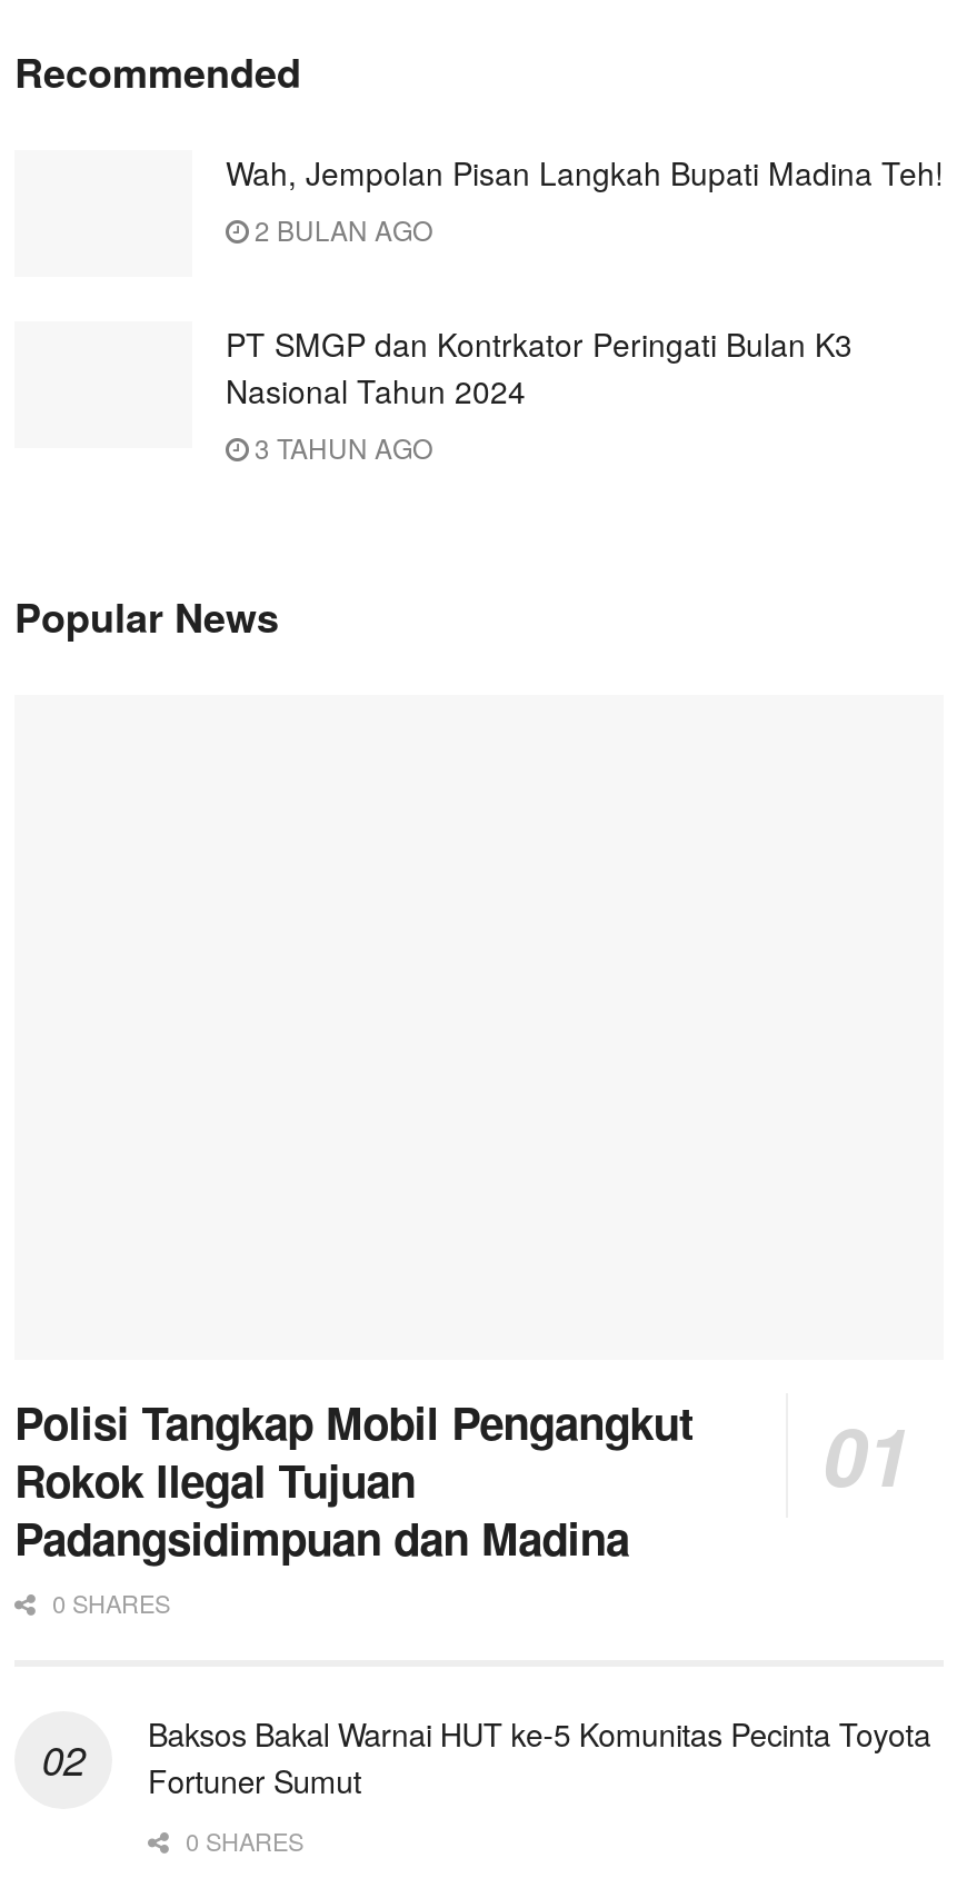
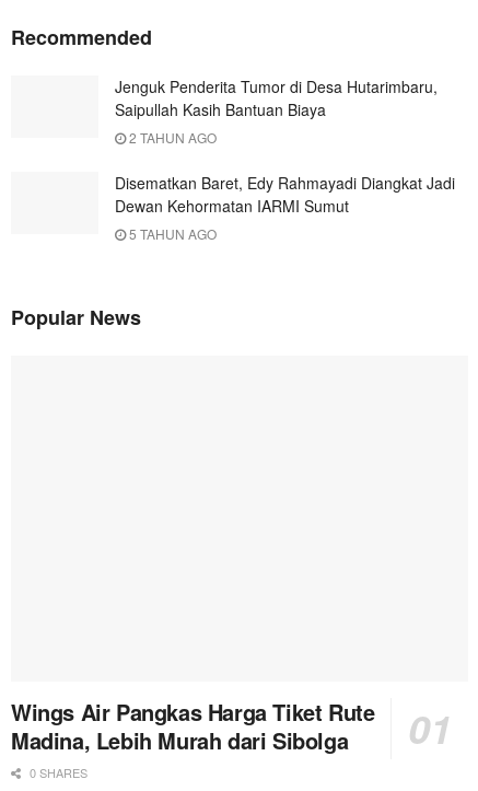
[226,149,944,247] Wah, Jempolan Pisan Langkah Bupati Madina Teh! | 2 BULAN AGO -> [115,75,438,146] Jenguk Penderita Tumor di Desa Hutarimbaru, | Saipullah Kasih Bantuan Biaya | 2 TAHUN AGO
[226,321,853,465] PT SMGP dan Kontrkator Peringati Bulan K3 | Nasional Tahun 2024 | 3 TAHUN AGO -> [115,171,455,242] Disematkan Baret, Edy Rahmayadi Diangkat Jadi | Dewan Kehormatan IARMI Sumut | 5 TAHUN AGO
[14,1388,931,1801] Polisi Tangkap Mobil Pengangkut | Rokok Ilegal Tujuan | Padangsidimpuan dan Madina | 0 SHARES | Baksos Bakal Warnai HUT ke-5 Komunitas Pecinta Toyota | Fortuner Sumut -> [11,696,375,756] Wings Air Pangkas Harga Tiket Rute | Madina, Lebih Murah dari Sibolga

